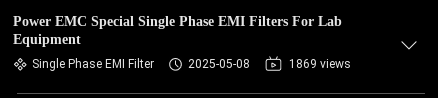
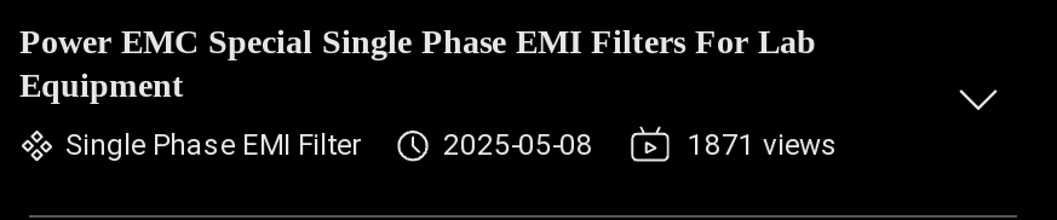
[289,57,351,71] 1869 views -> [688,128,838,162] 1871 views

